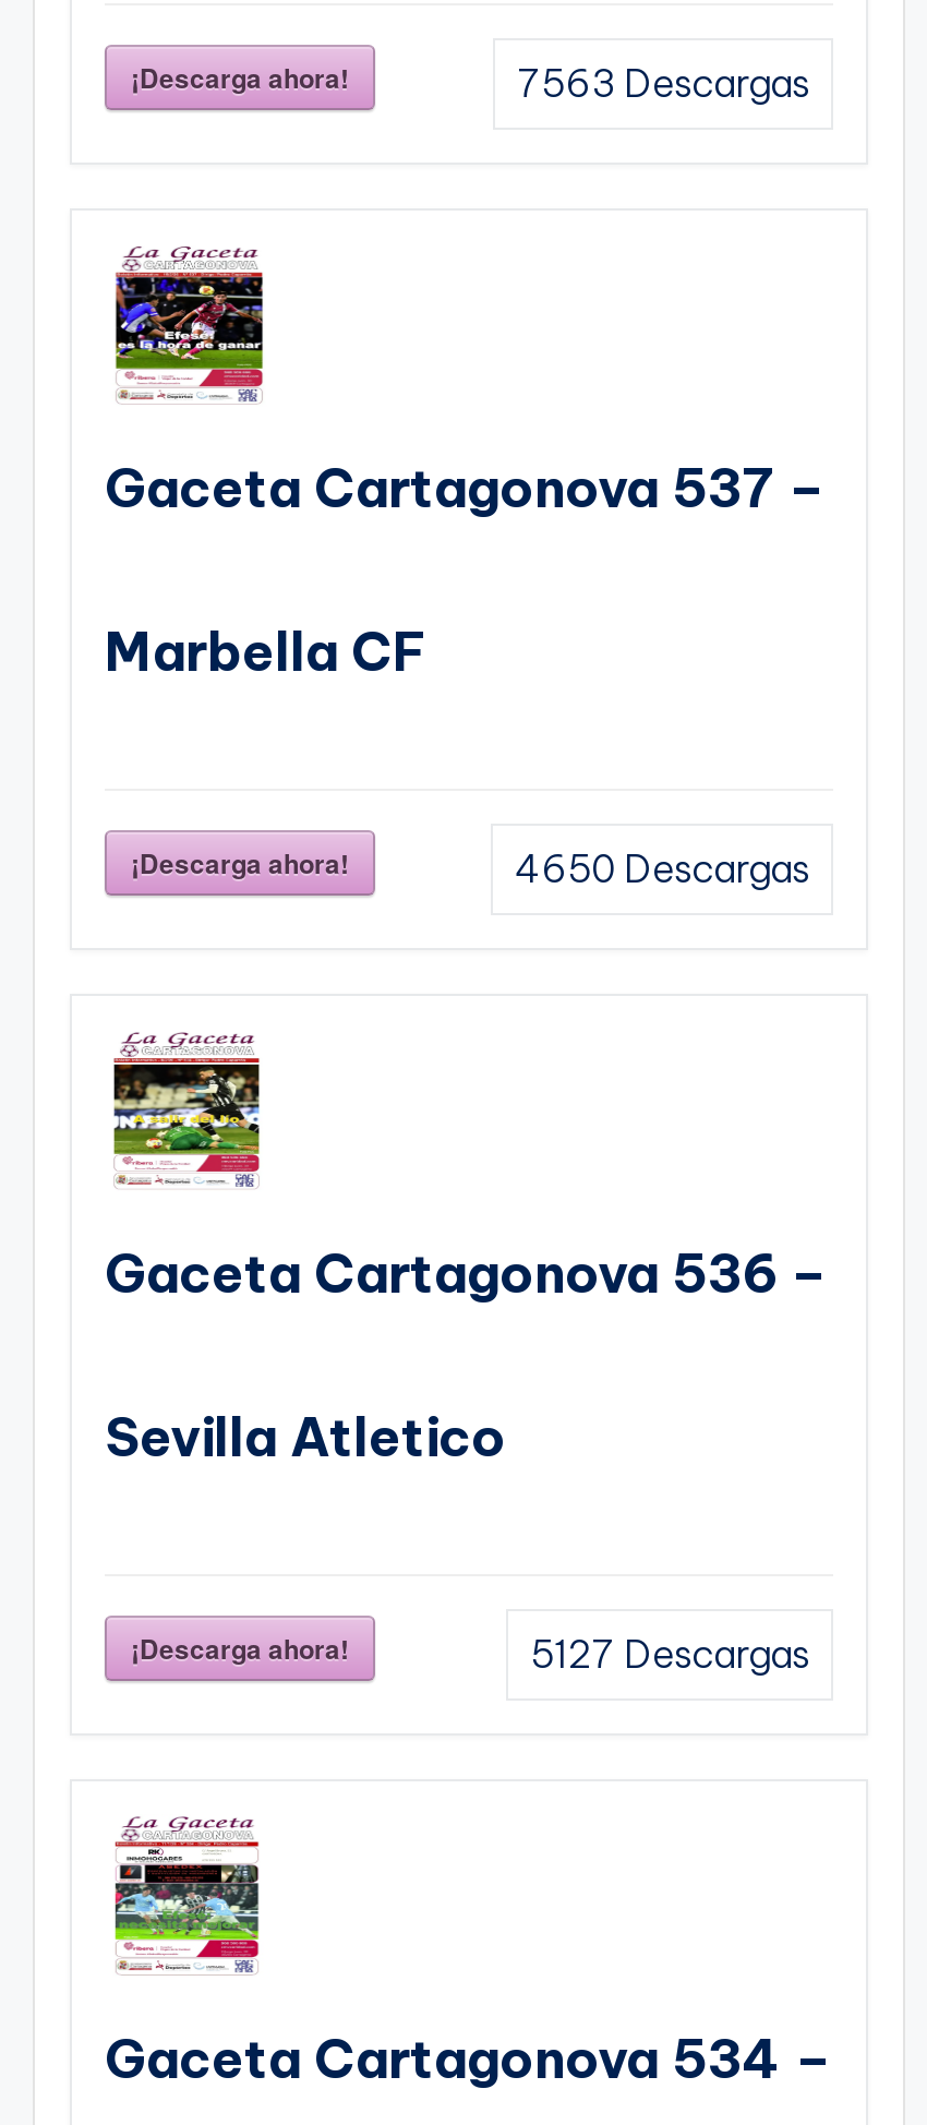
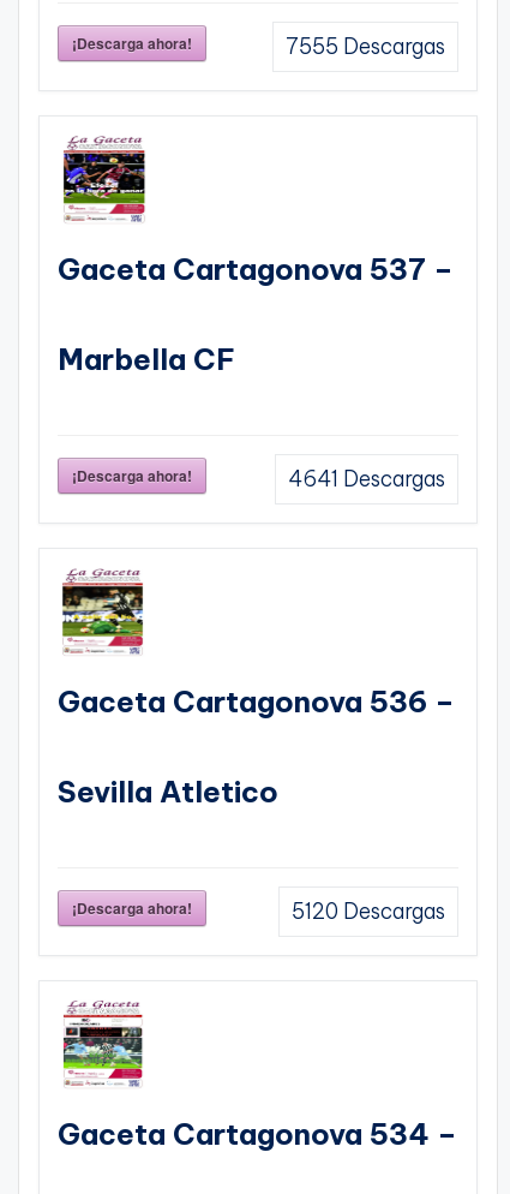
[517,60,809,108] 7563 Descargas -> [286,33,445,60] 7555 Descargas
[515,846,809,894] 4650 Descargas -> [288,466,445,492] 4641 Descargas
[530,1631,809,1679] 5127 Descargas -> [292,898,445,924] 5120 Descargas

